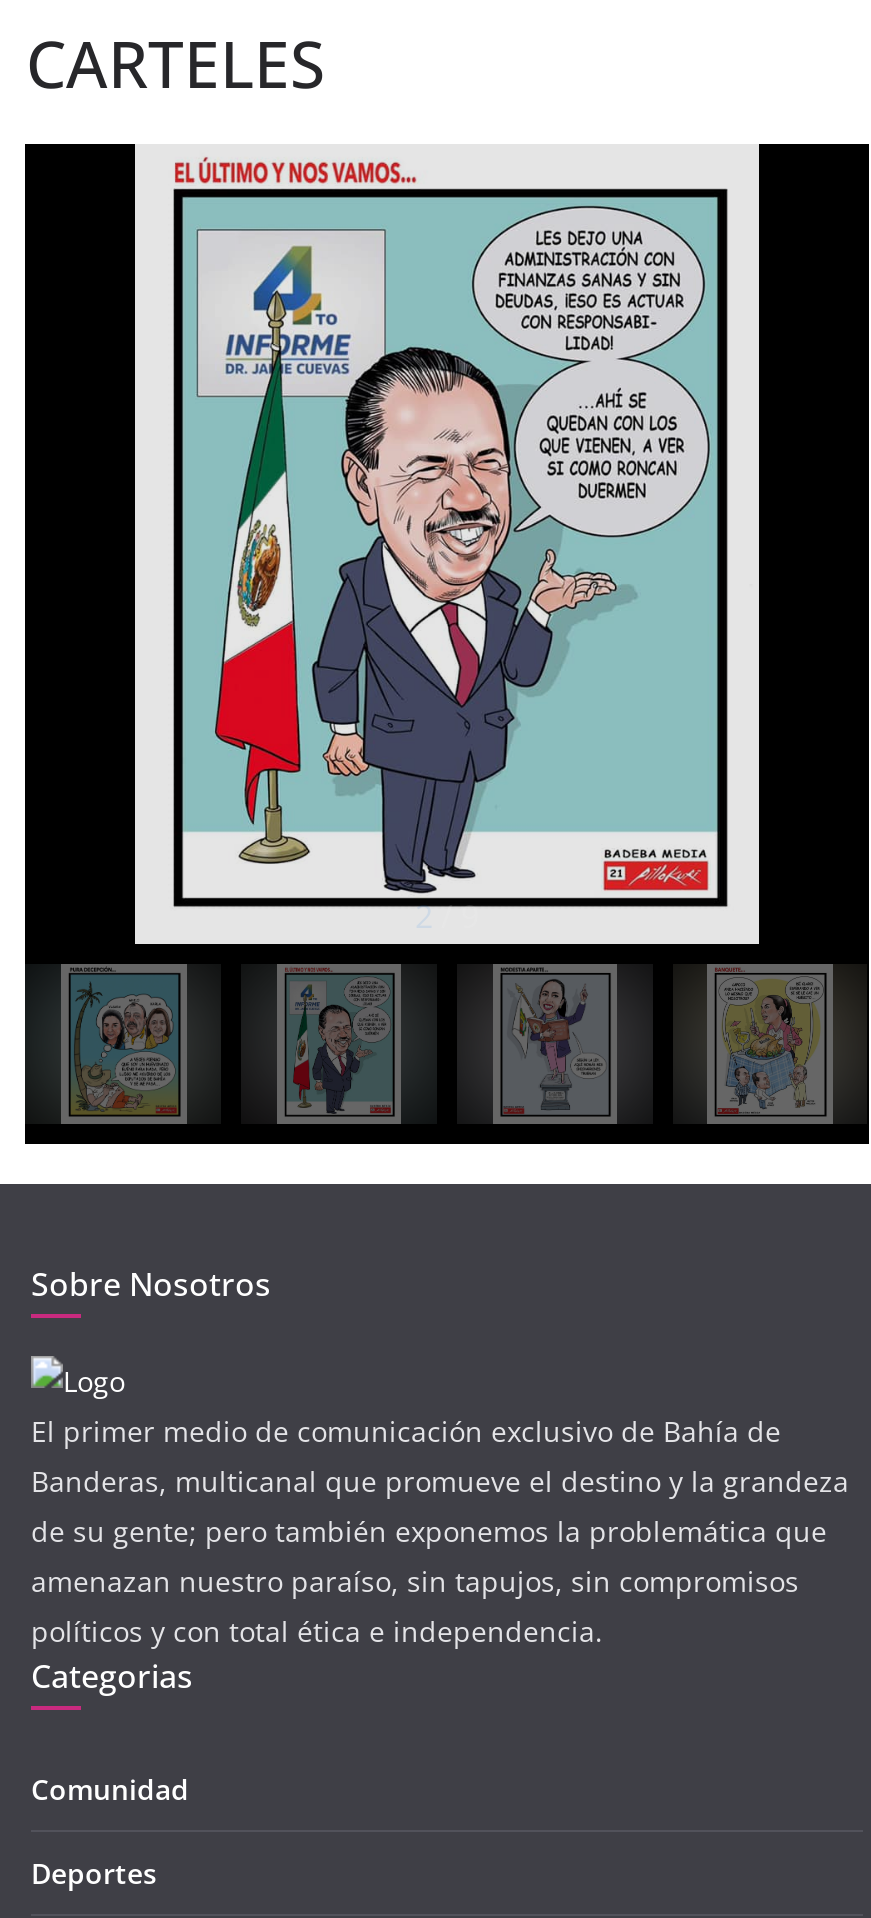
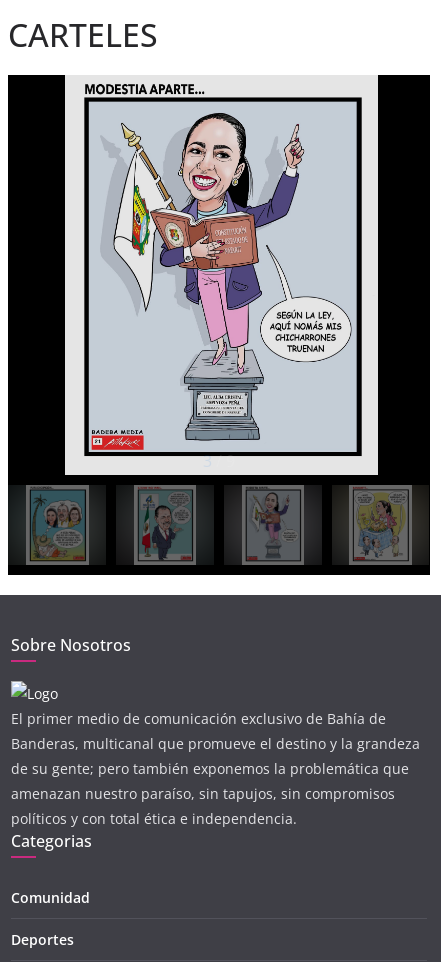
[171,160,733,906] [image] -> [82,83,363,456] [image]

